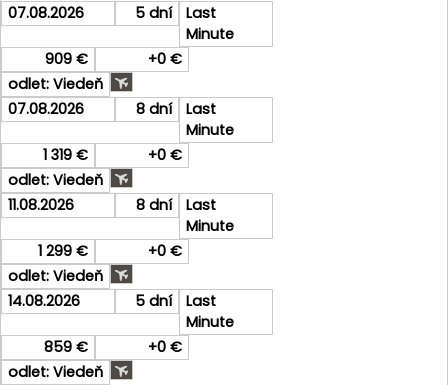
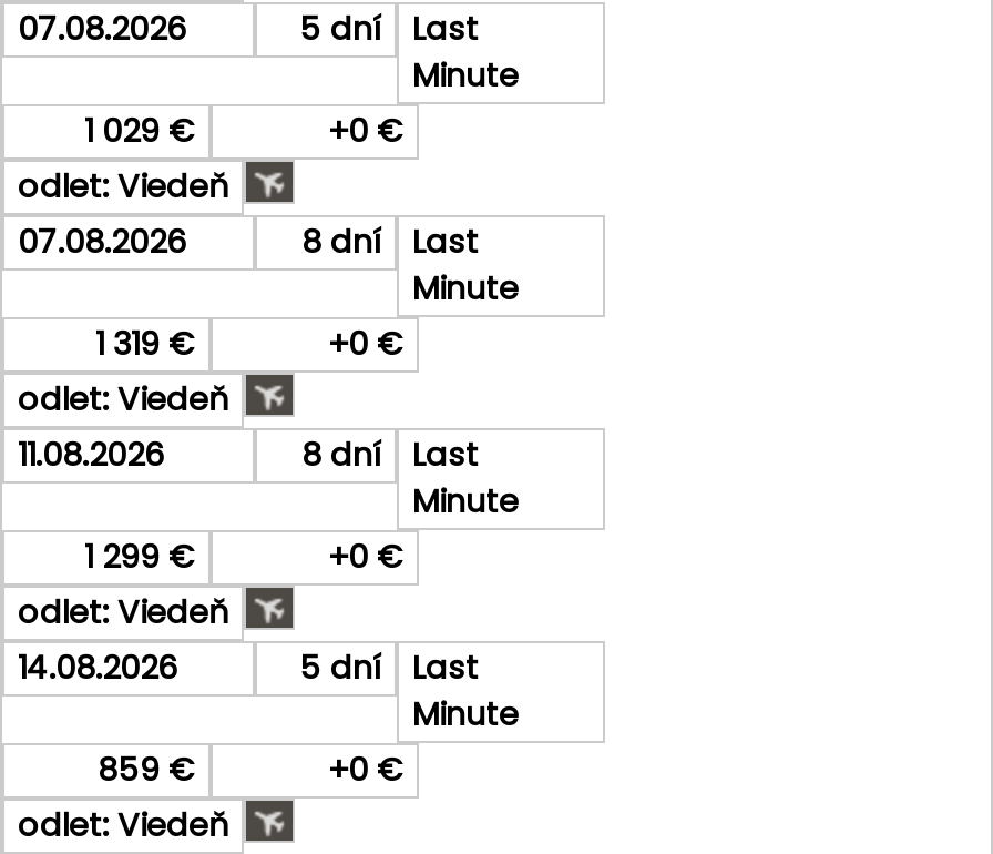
[45,49,88,69] 909 € -> [84,109,195,153] 1 029 €

